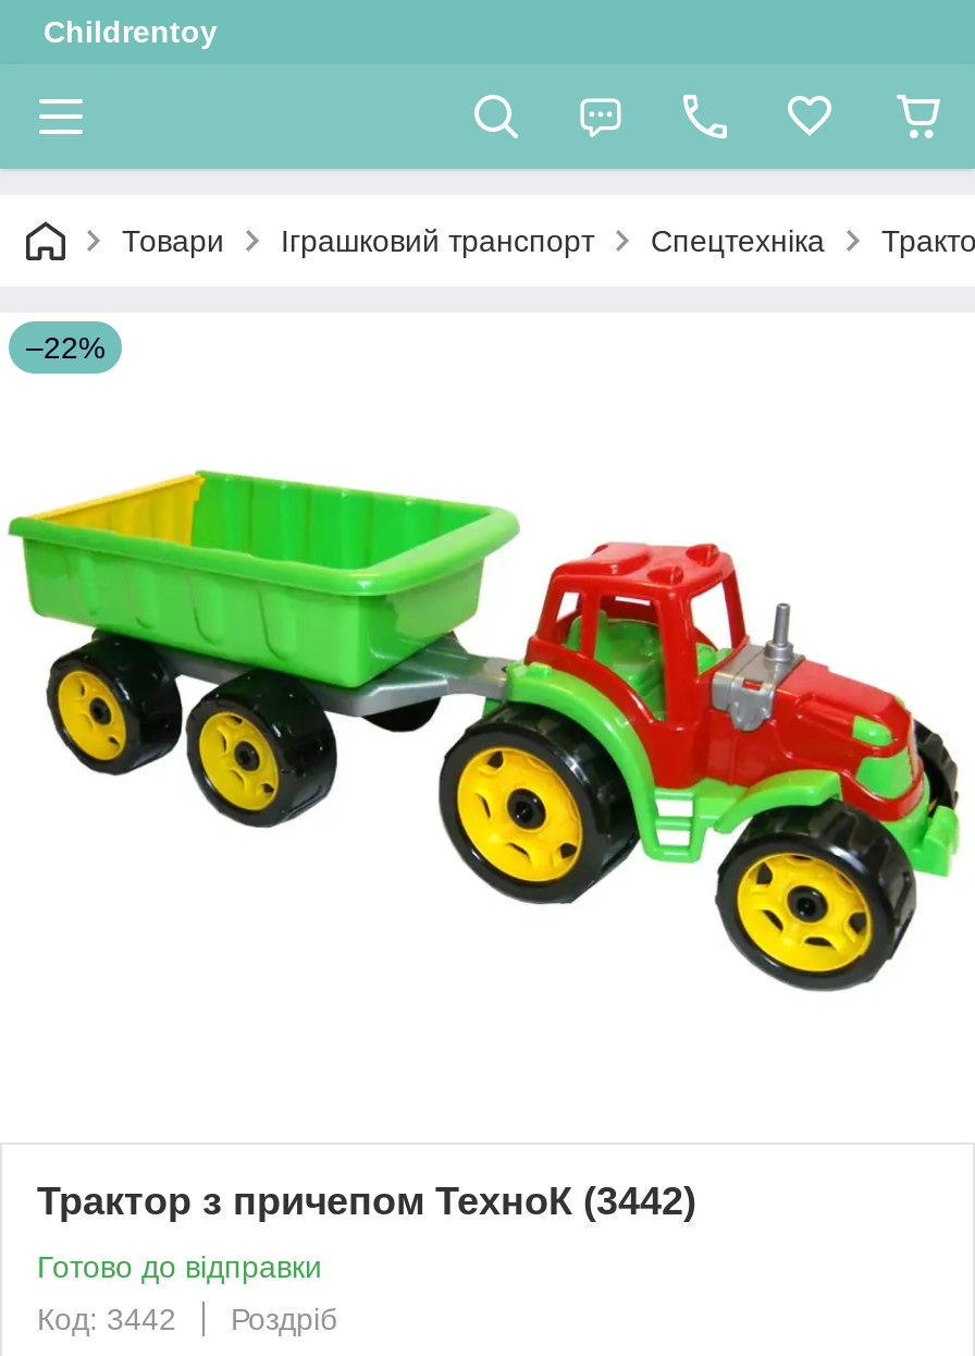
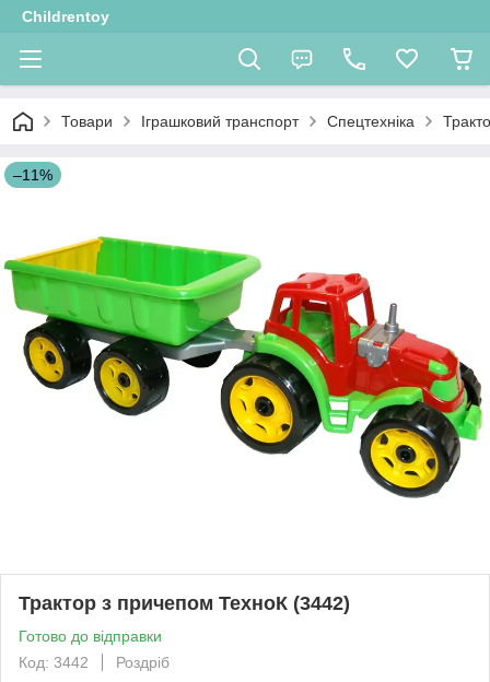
[26,330,104,365] –22% -> [13,166,52,184] –11%

